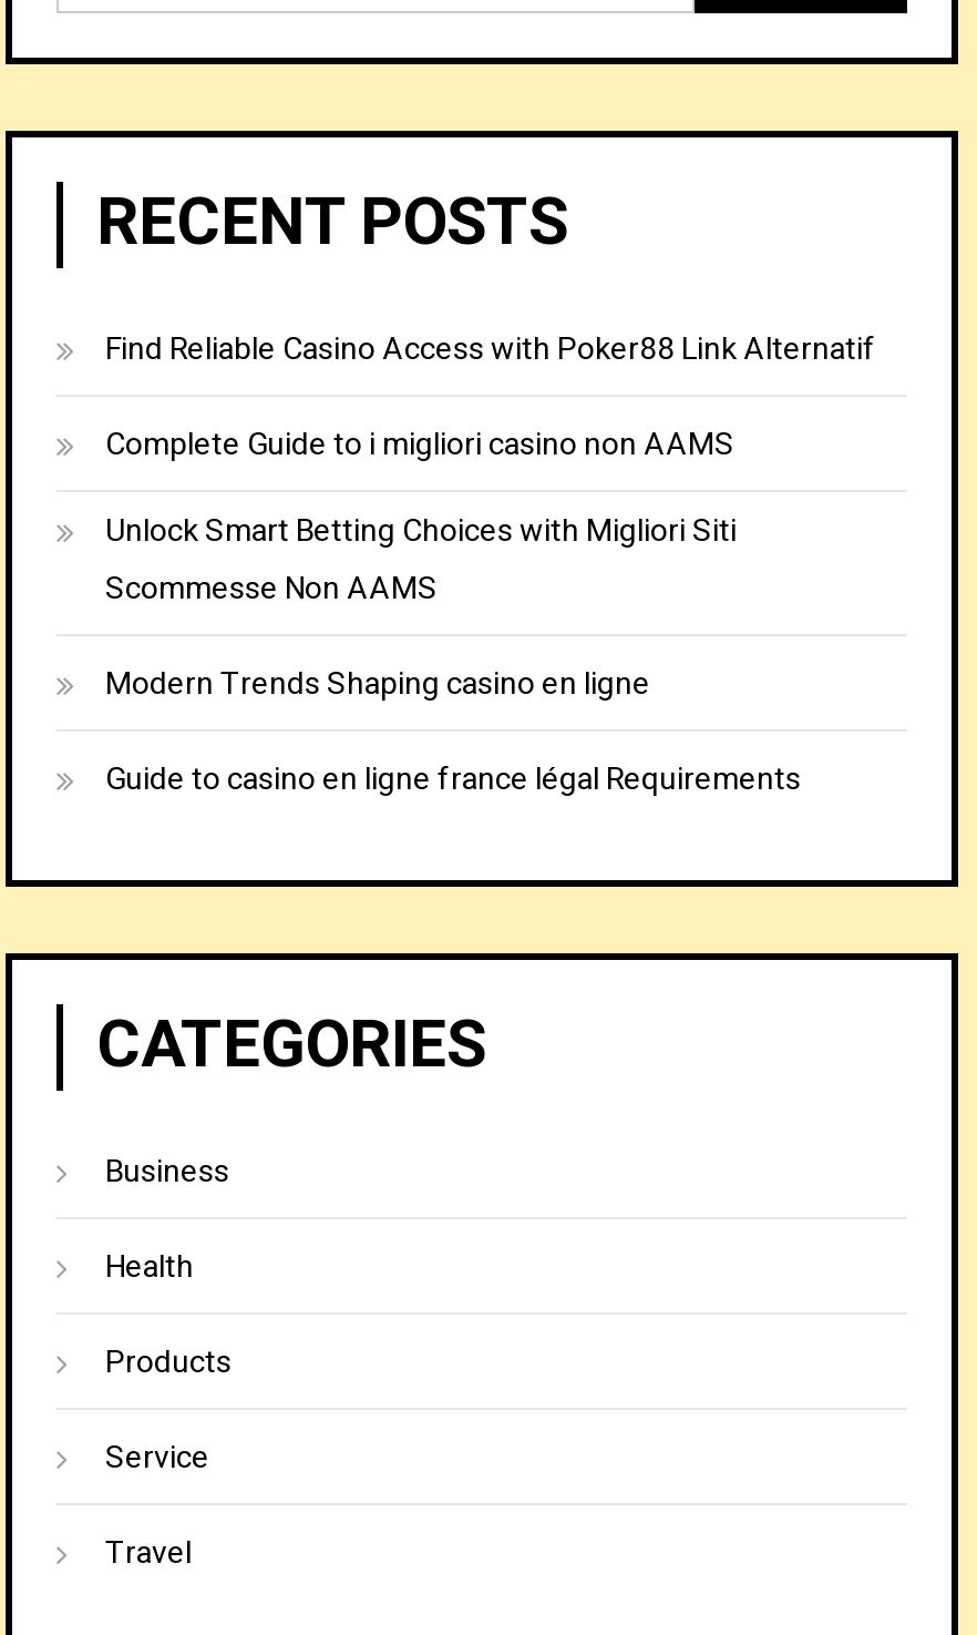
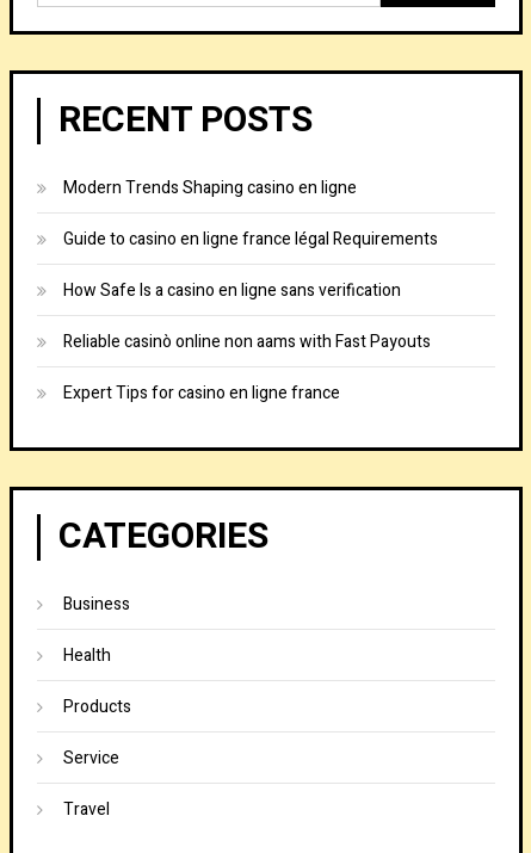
[105,325,876,611] Find Reliable Casino Access with Poker88 Link Alternatif | Complete Guide to i migliori casino non AAMS | Unlock Smart Betting Choices with Migliori Siti | Scommesse Non AAMS -> none
moved [105,660,801,802] -> [63,175,438,251]: Modern Trends Shaping casino en ligne | Guide to casino en ligne france légal Requirements
none -> [63,278,431,405] How Safe Is a casino en ligne sans verification | Reliable casinò online non aams with Fast Payouts | Expert Tips for casino en ligne france

